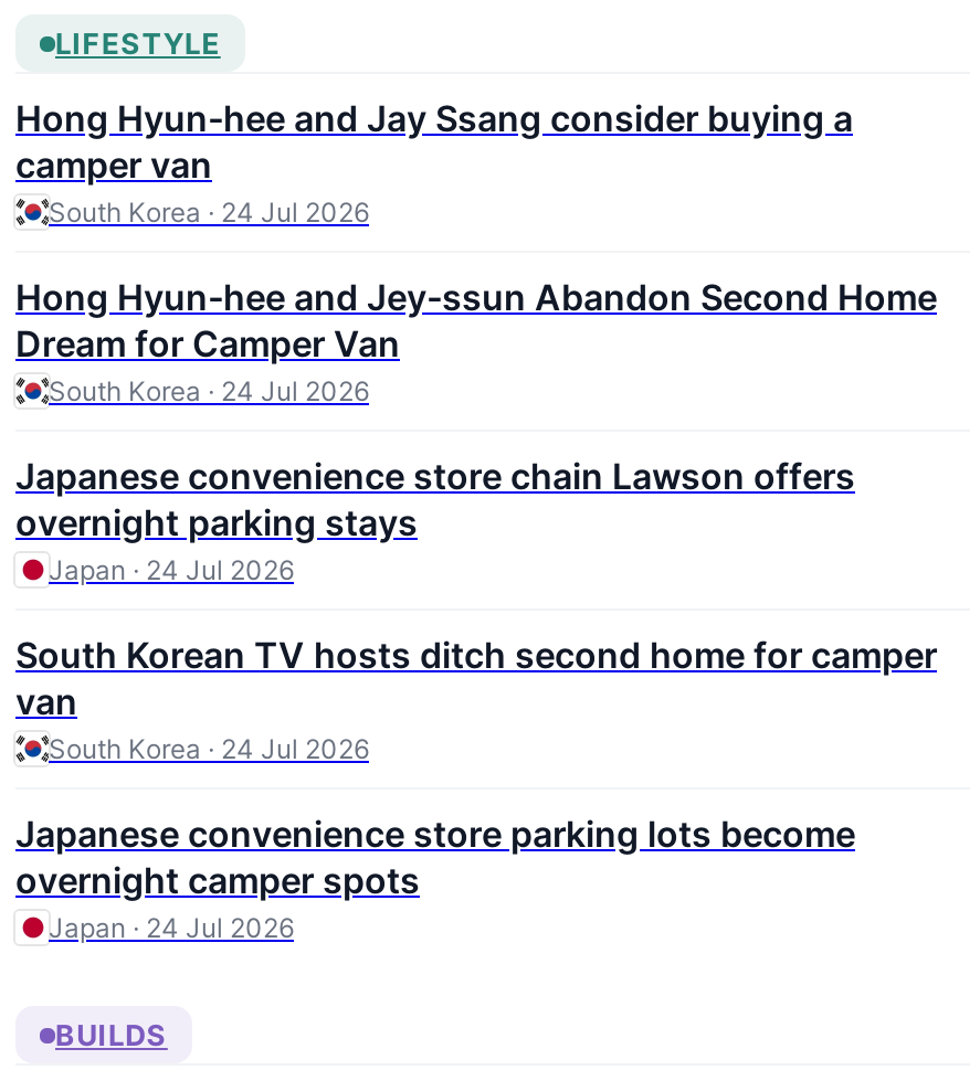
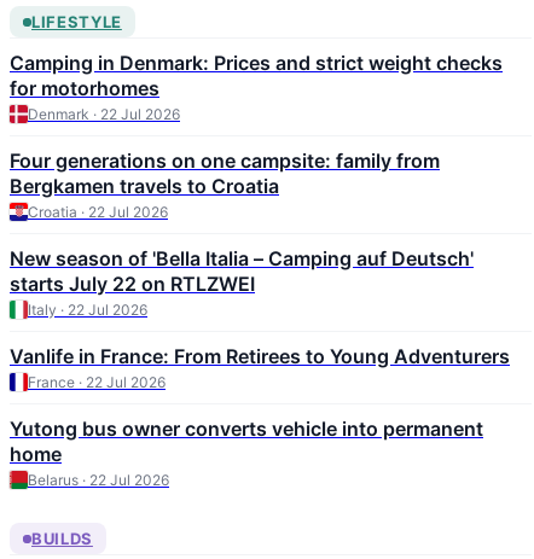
[15,96,853,229] Hong Hyun-hee and Jay Ssang consider buying a | camper van | South Korea · 24 Jul 2026 -> [10,51,503,123] Camping in Denmark: Prices and strict weight checks | for motorhomes | Denmark · 22 Jul 2026
[15,275,937,407] Hong Hyun-hee and Jey-ssun Abandon Second Home | Dream for Camper Van | South Korea · 24 Jul 2026 -> [10,149,440,221] Four generations on one campsite: family from | Bergkamen travels to Croatia | Croatia · 22 Jul 2026
[15,454,855,586] Japanese convenience store chain Lawson offers | overnight parking stays | Japan · 24 Jul 2026 -> [10,246,474,319] New season of 'Bella Italia – Camping auf Deutsch' | starts July 22 on RTLZWEI | Italy · 22 Jul 2026
[15,633,937,765] South Korean TV hosts ditch second home for camper | van | South Korea · 24 Jul 2026 -> [10,344,510,391] Vanlife in France: From Retirees to Young Adventurers | France · 22 Jul 2026
[15,812,855,944] Japanese convenience store parking lots become | overnight camper spots | Japan · 24 Jul 2026 -> [10,417,483,489] Yutong bus owner converts vehicle into permanent | home | Belarus · 22 Jul 2026

